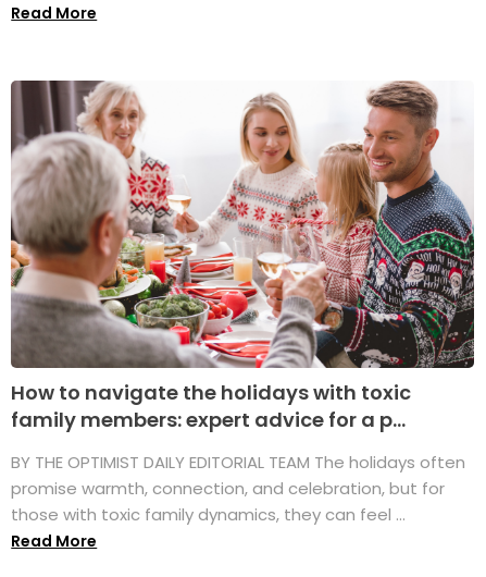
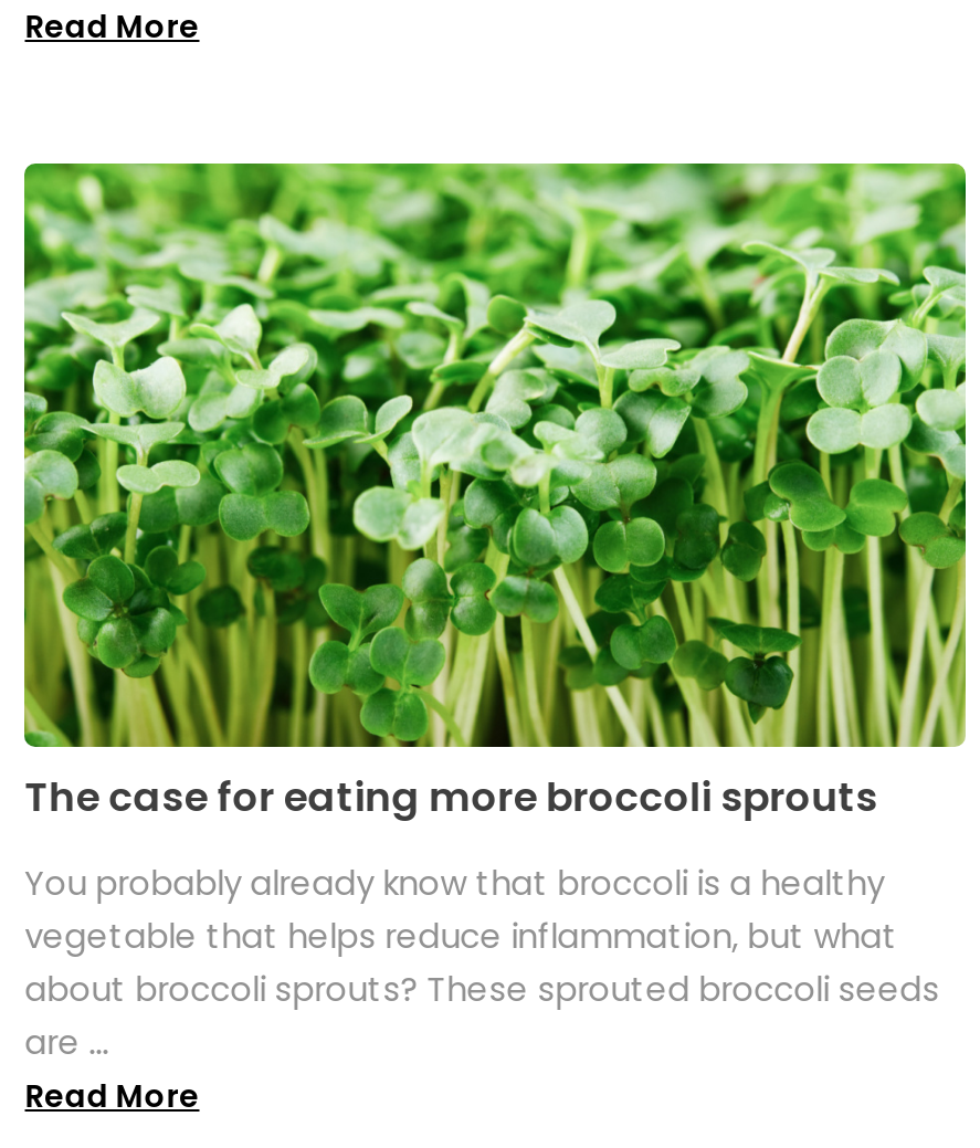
[10,79,475,433] [image] | How to navigate the holidays with toxic | family members: expert advice for a p... -> [22,161,968,824] [image] | The case for eating more broccoli sprouts
[11,450,466,526] BY THE OPTIMIST DAILY EDITORIAL TEAM The holidays often | promise warmth, connection, and celebration, but for | those with toxic family dynamics, they can feel ... -> [25,859,940,1065] You probably already know that broccoli is a healthy | vegetable that helps reduce inflammation, but what | about broccoli sprouts? These sprouted broccoli seeds | are ...

